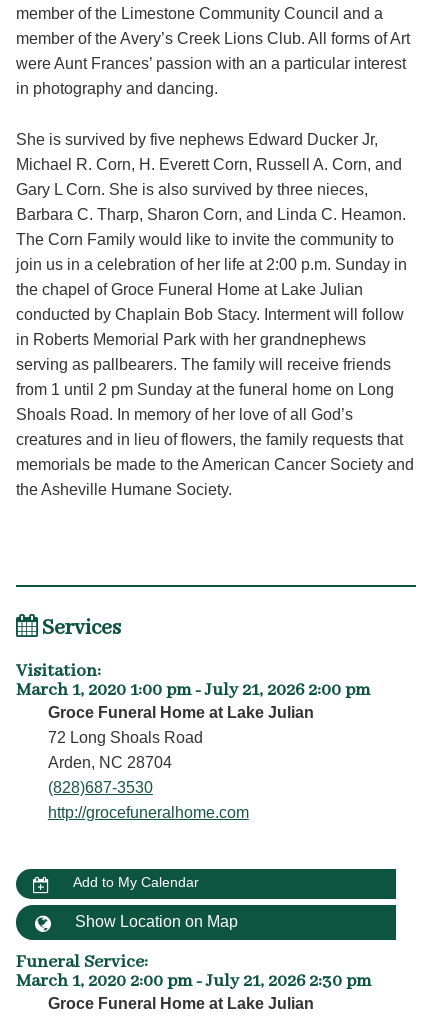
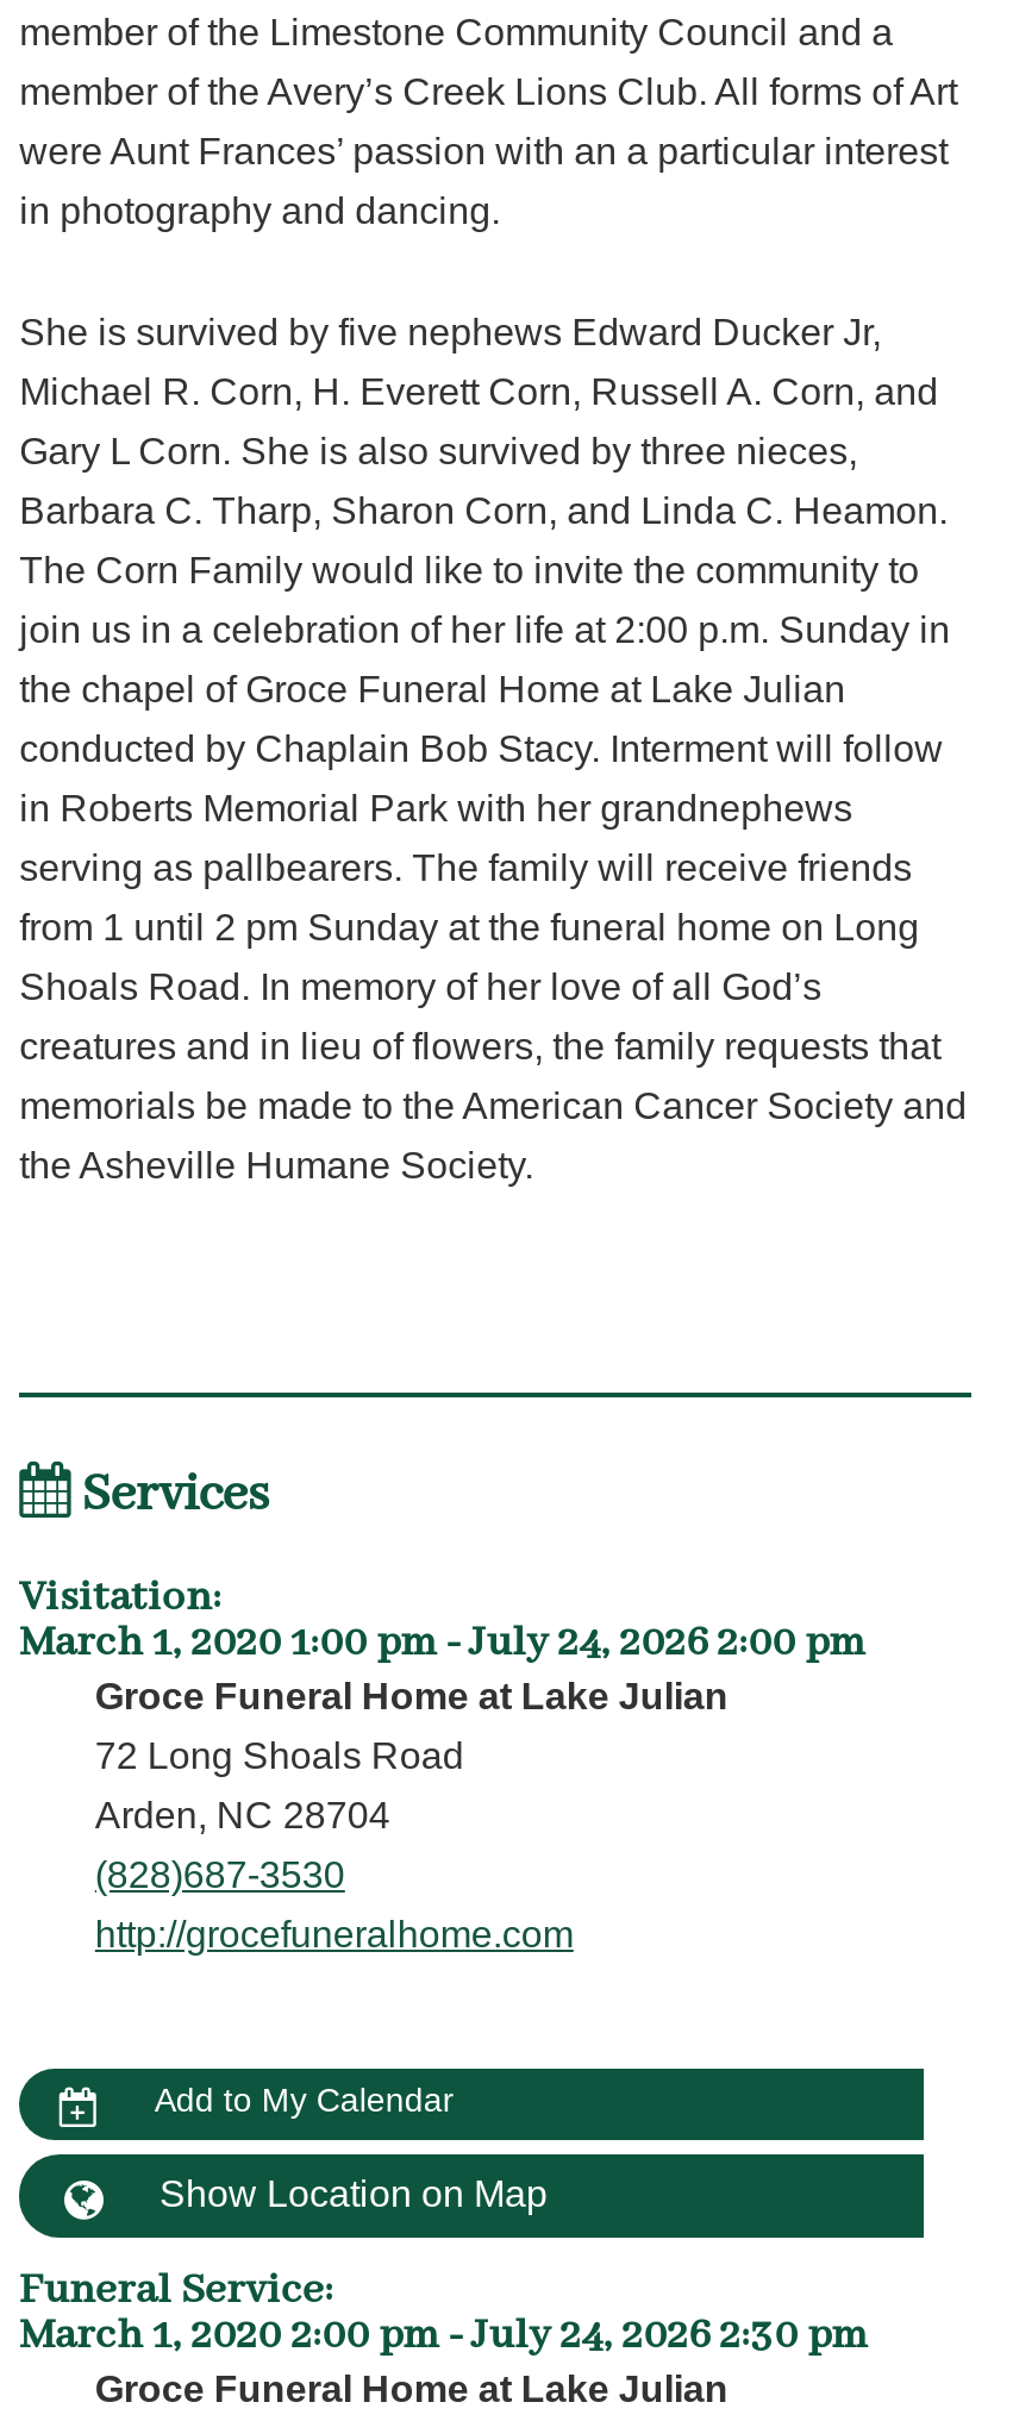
[16,679,370,701] March 1, 2020 1:00 pm - July 21, 2026 2:00 pm -> [19,1615,864,1668] March 1, 2020 1:00 pm - July 24, 2026 2:00 pm
[16,970,371,992] March 1, 2020 2:00 pm - July 21, 2026 2:30 pm -> [19,2309,867,2362] March 1, 2020 2:00 pm - July 24, 2026 2:30 pm

